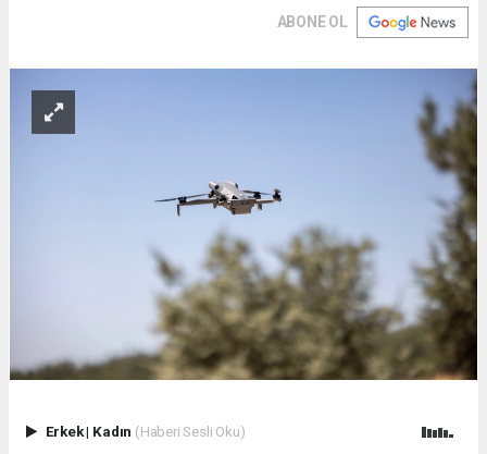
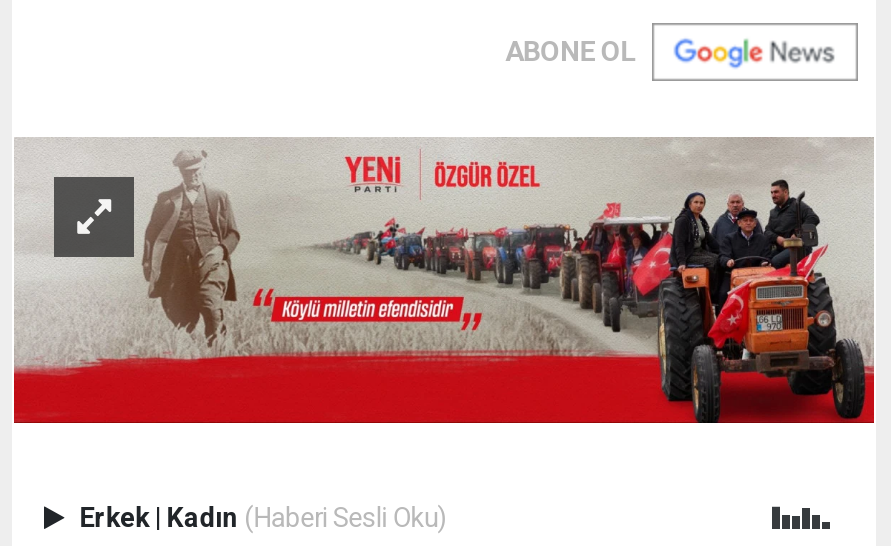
[9,69,478,381] [image] -> [12,137,876,425] [image]

